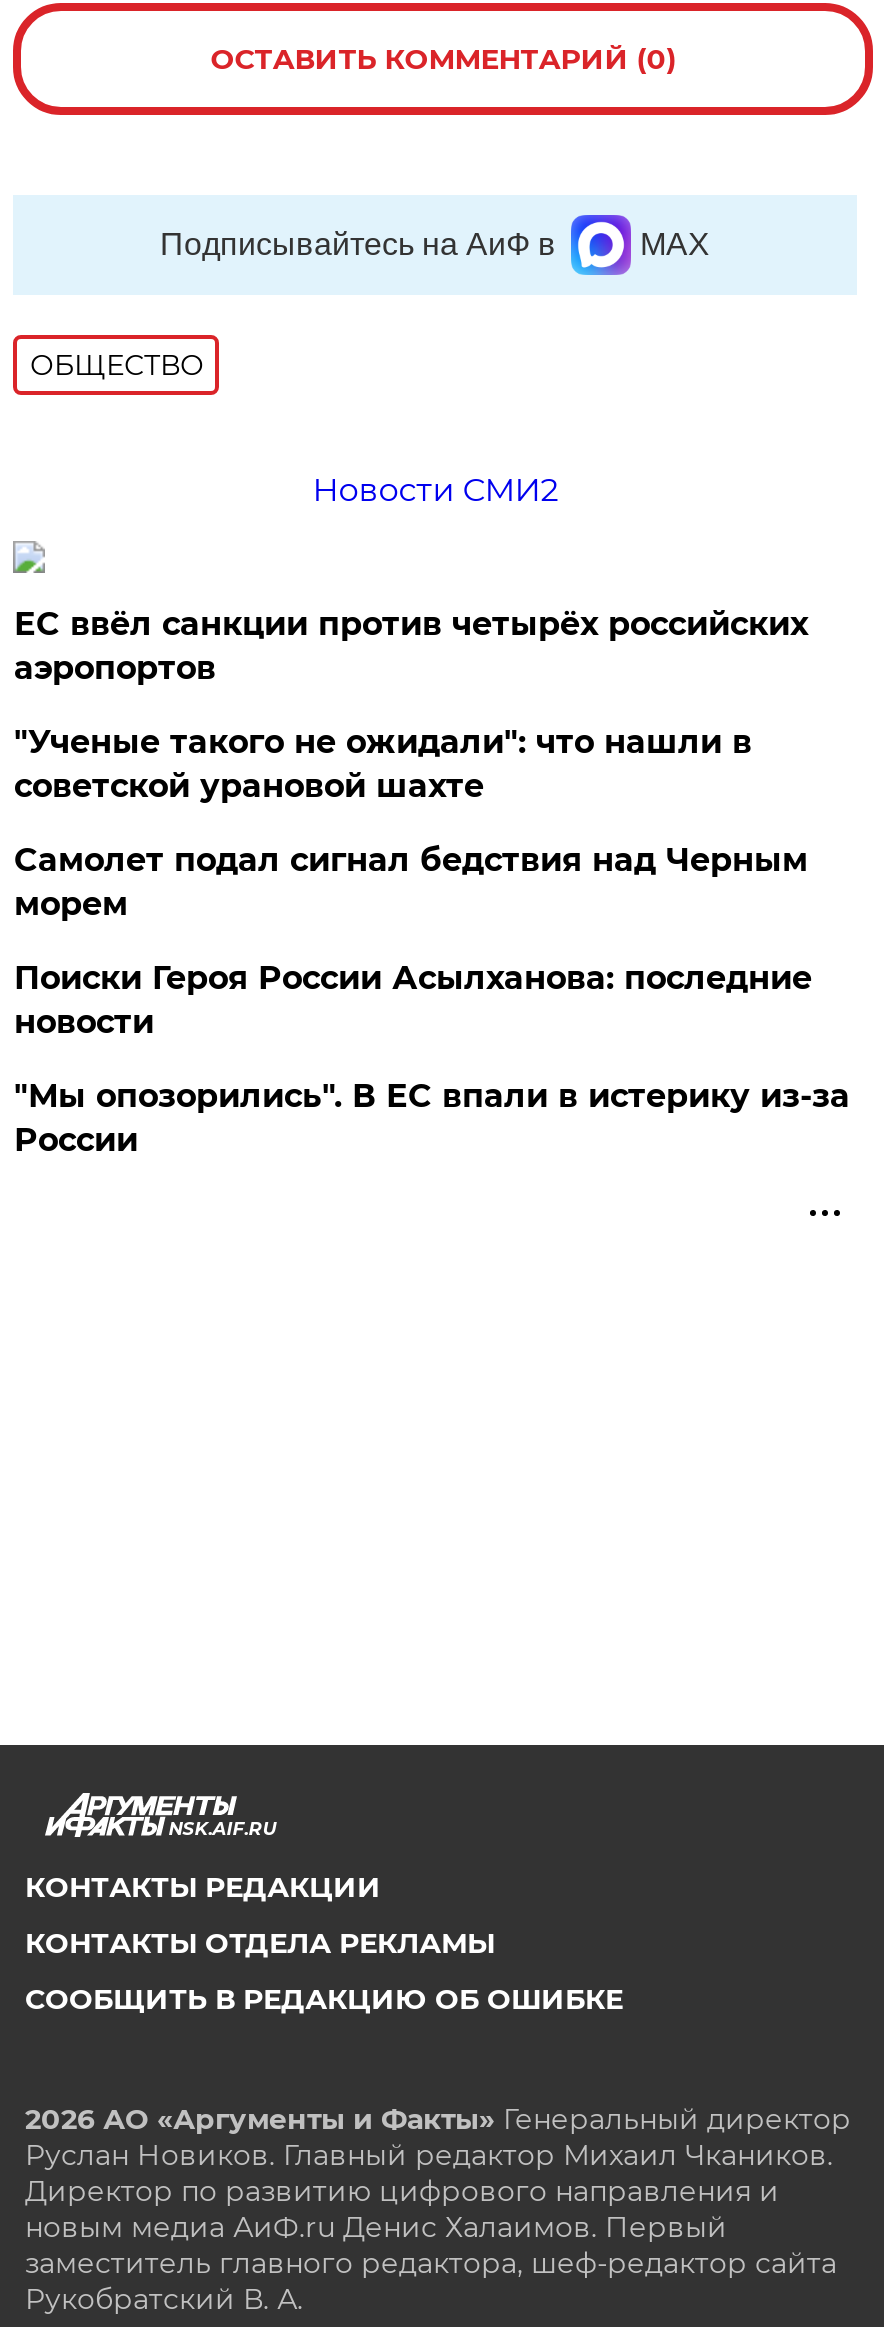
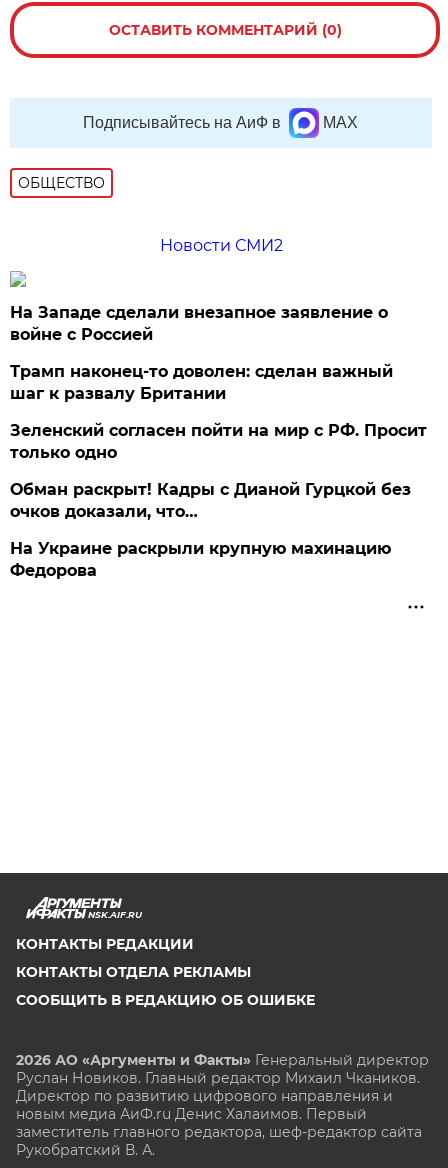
[14,605,808,687] ЕС ввёл санкции против четырёх российских | аэропортов -> [10,303,388,344] На Западе сделали внезапное заявление о | войне с Россией
[14,723,752,805] "Ученые такого не ожидали": что нашли в | советской урановой шахте -> [10,362,393,403] Трамп наконец-то доволен: сделан важный | шаг к развалу Британии
[14,841,808,923] Самолет подал сигнал бедствия над Черным | морем -> [10,421,427,462] Зеленский согласен пойти на мир с РФ. Просит | только одно
[14,959,812,1041] Поиски Героя России Асылханова: последние | новости -> [10,480,411,521] Обман раскрыт! Кадры с Дианой Гурцкой без | очков доказали, что…
[14,1077,850,1159] "Мы опозорились". В ЕС впали в истерику из-за | России -> [10,539,391,580] На Украине раскрыли крупную махинацию | Федорова

